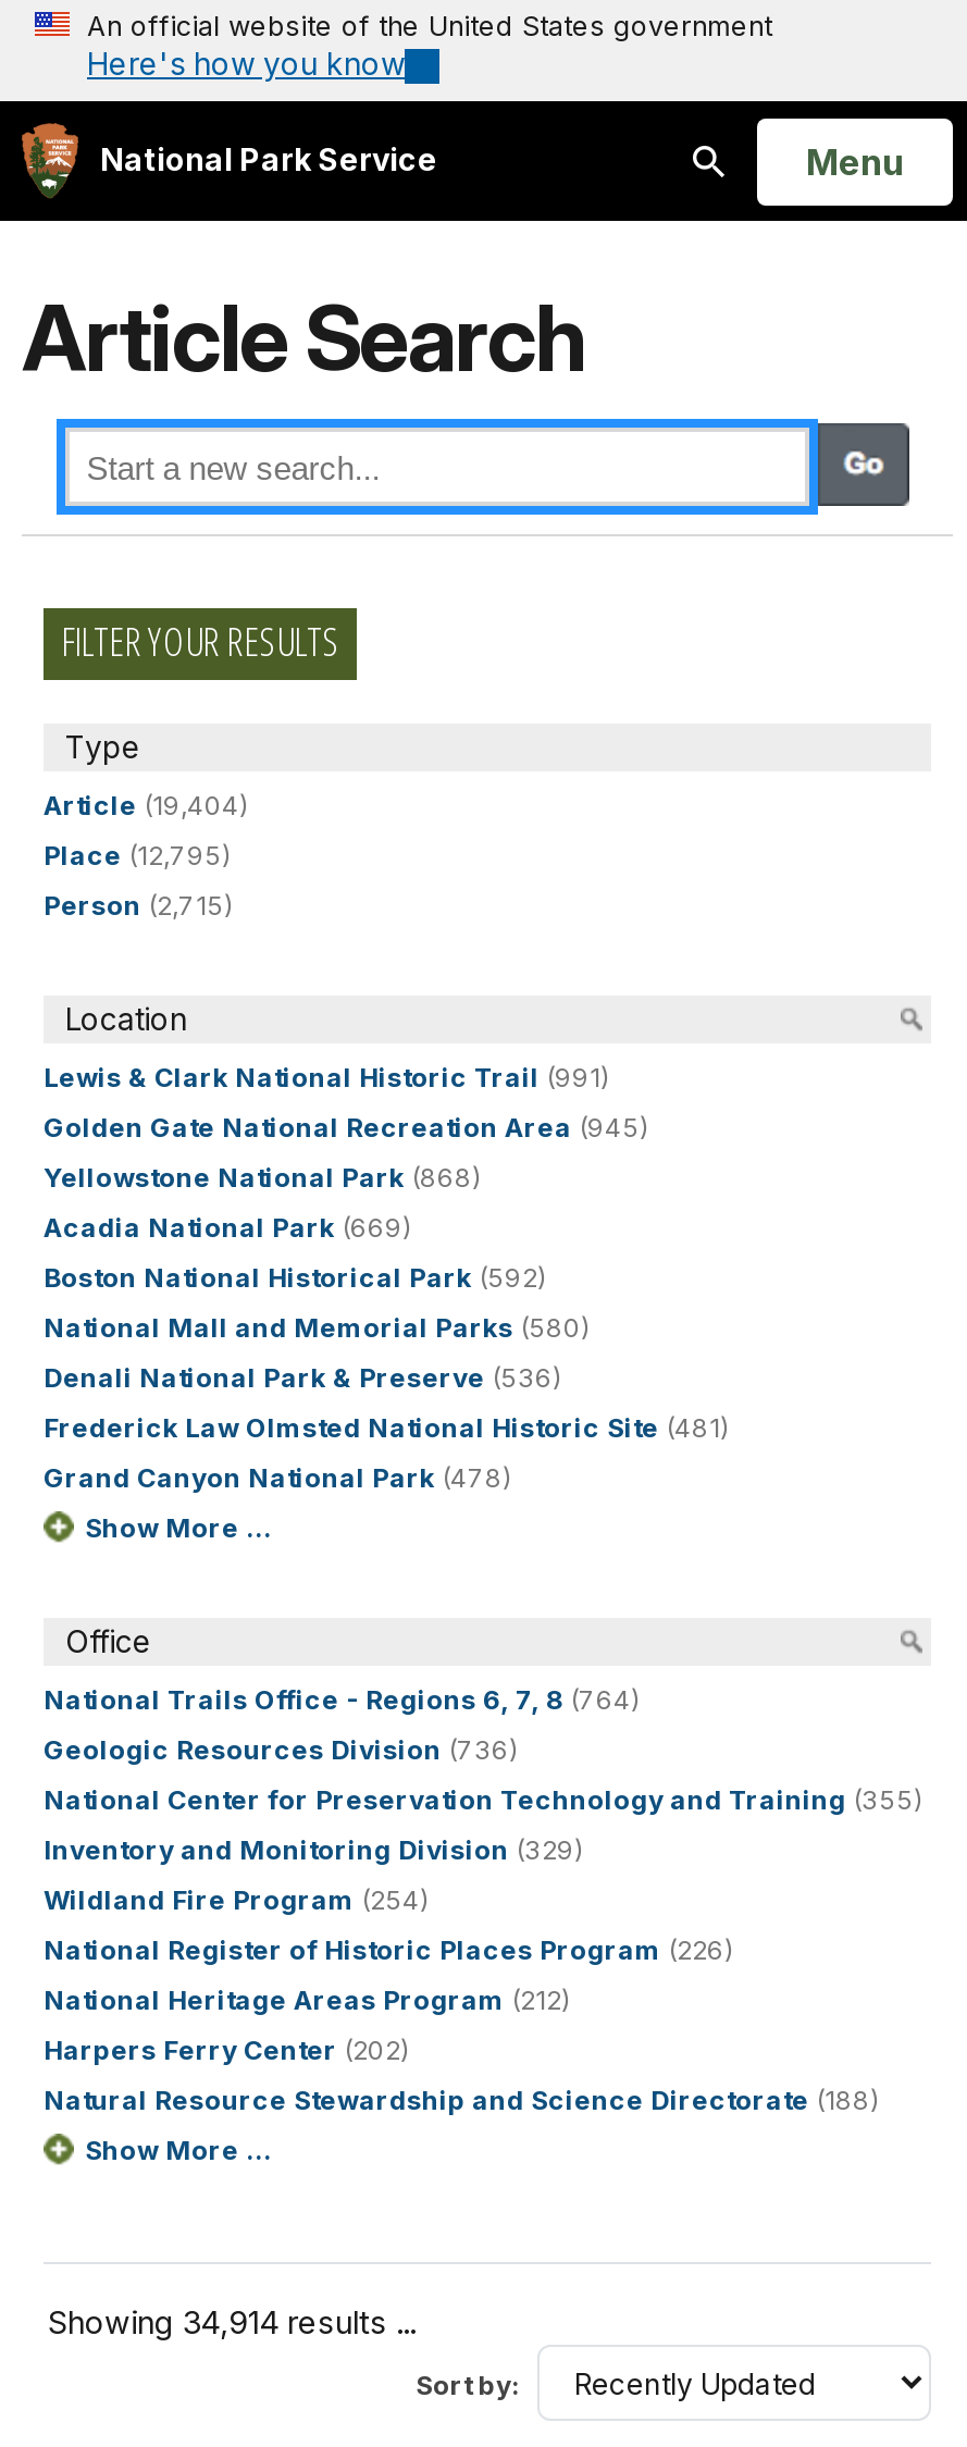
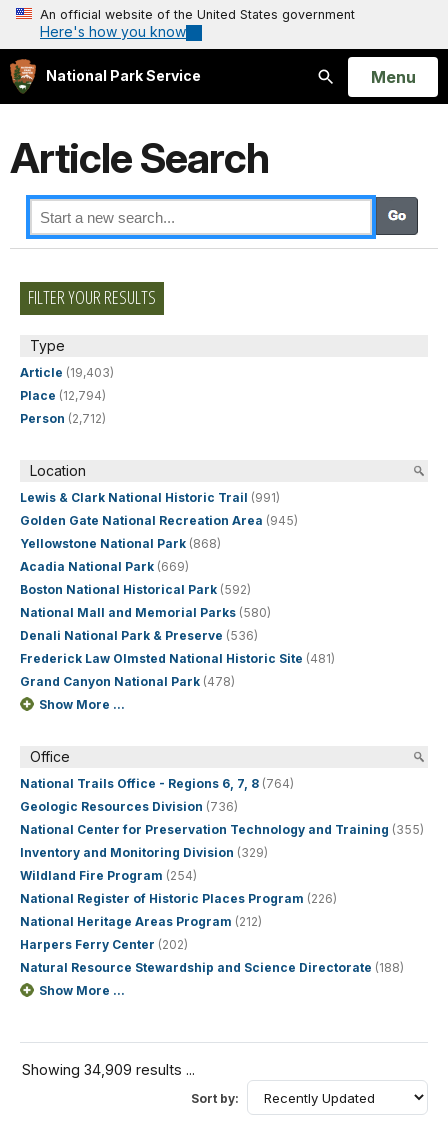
[44,789,248,822] Article (19,404) -> [20,365,114,380] Article (19,403)
[44,839,231,872] Place (12,795) -> [20,388,106,403] Place (12,794)
[44,889,233,922] Person (2,715) -> [20,411,106,426] Person (2,712)
[48,2304,416,2341] Showing 34,914 results ... -> [22,1061,195,1078] Showing 34,909 results ...

